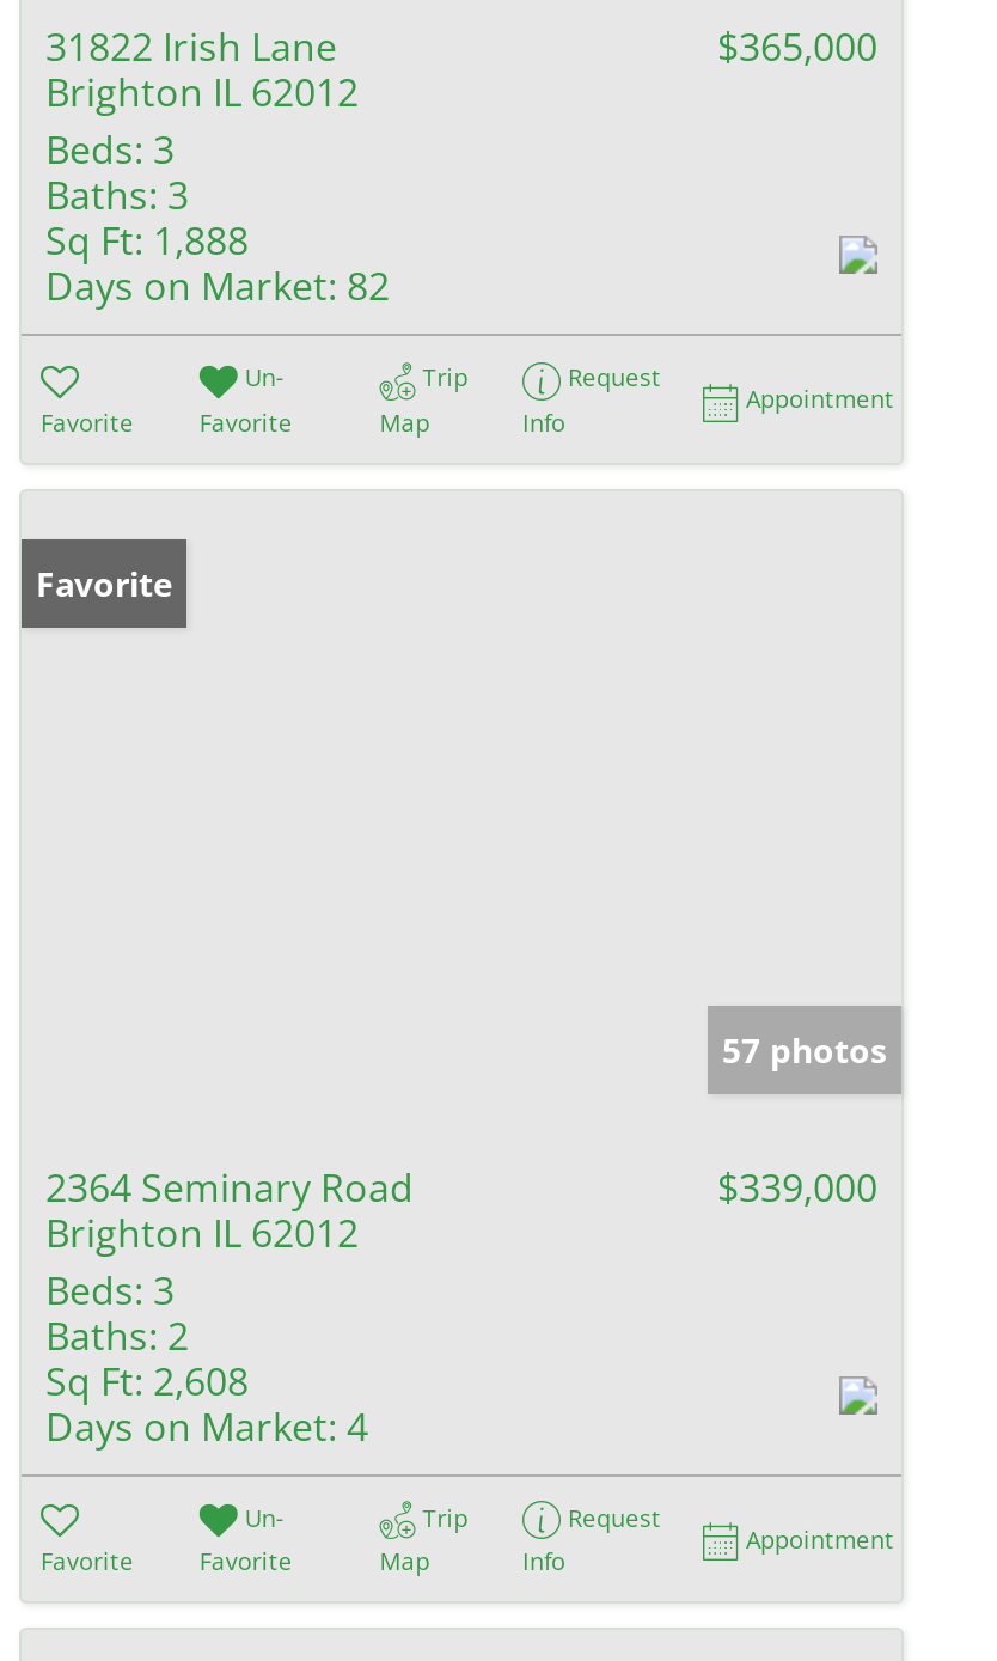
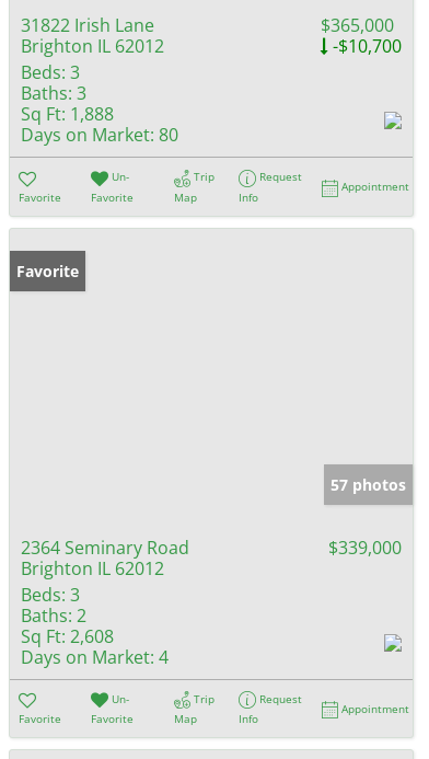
none -> [328,34,402,58] -$10,700
[45,260,390,313] Days on Market: 82 -> [21,123,178,147] Days on Market: 80

